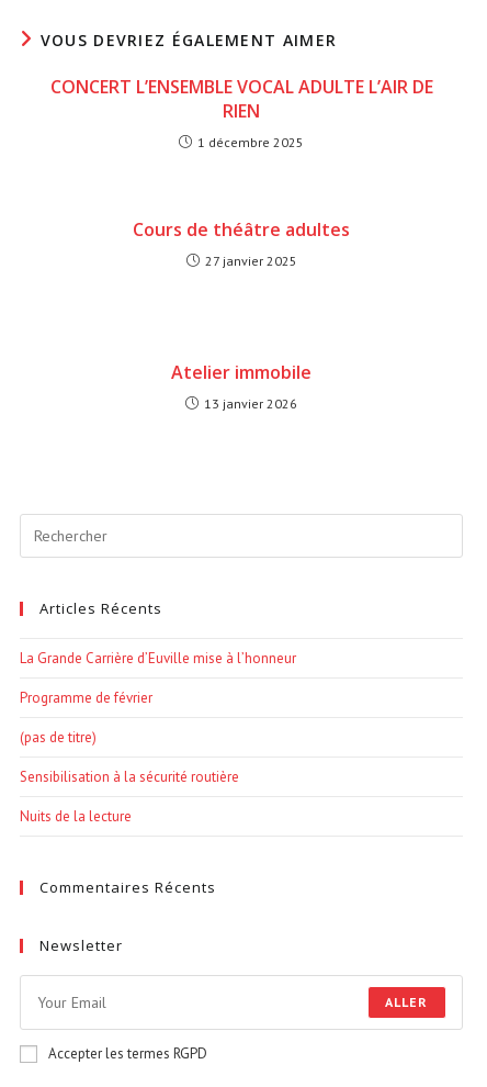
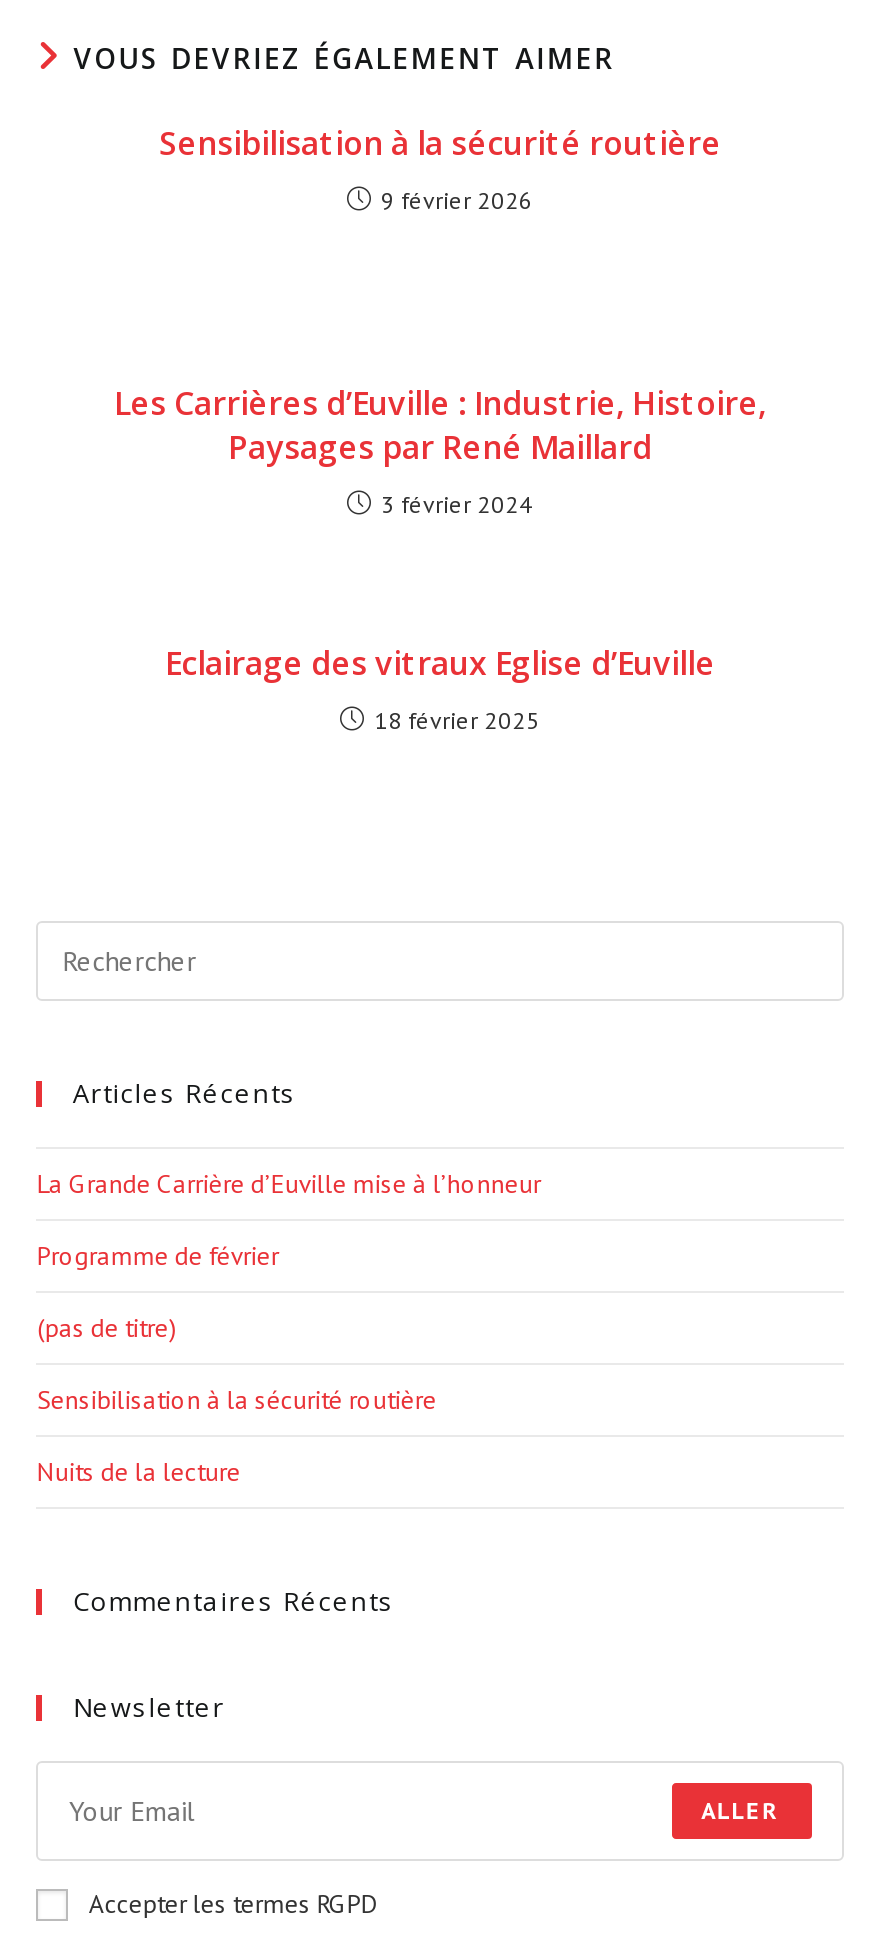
[50,75,433,123] CONCERT L’ENSEMBLE VOCAL ADULTE L’AIR DE | RIEN -> [159,121,721,165] Sensibilisation à la sécurité routière
[197,134,304,151] 1 décembre 2025 -> [381,185,533,215] 9 février 2026
[133,218,350,242] Cours de théâtre adultes -> [114,381,766,469] Les Carrières d’Euville : Industrie, Histoire, | Paysages par René Maillard
[205,253,297,269] 27 janvier 2025 -> [381,489,533,519] 3 février 2024
[171,360,312,385] Atelier immobile -> [165,641,715,685] Eclairage des vitraux Eglise d’Euville
[204,395,297,412] 13 janvier 2026 -> [374,705,540,735] 18 février 2025

